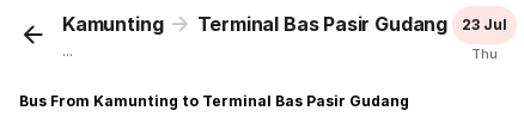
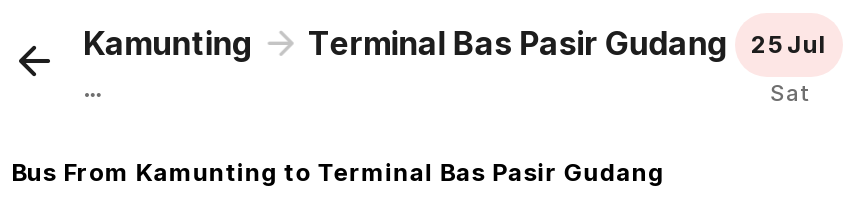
[62,12,507,36] Kamunting Terminal Bas Pasir Gudang 23 Jul -> [83,23,827,63] Kamunting Terminal Bas Pasir Gudang 25 Jul
[471,45,498,62] Thu -> [770,79,808,107] Sat

